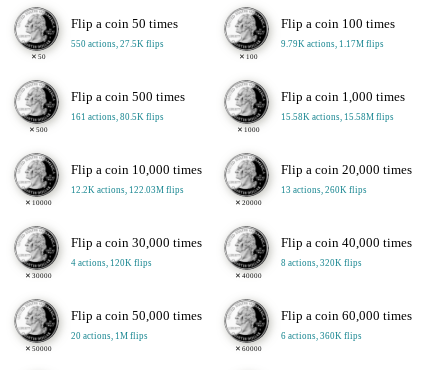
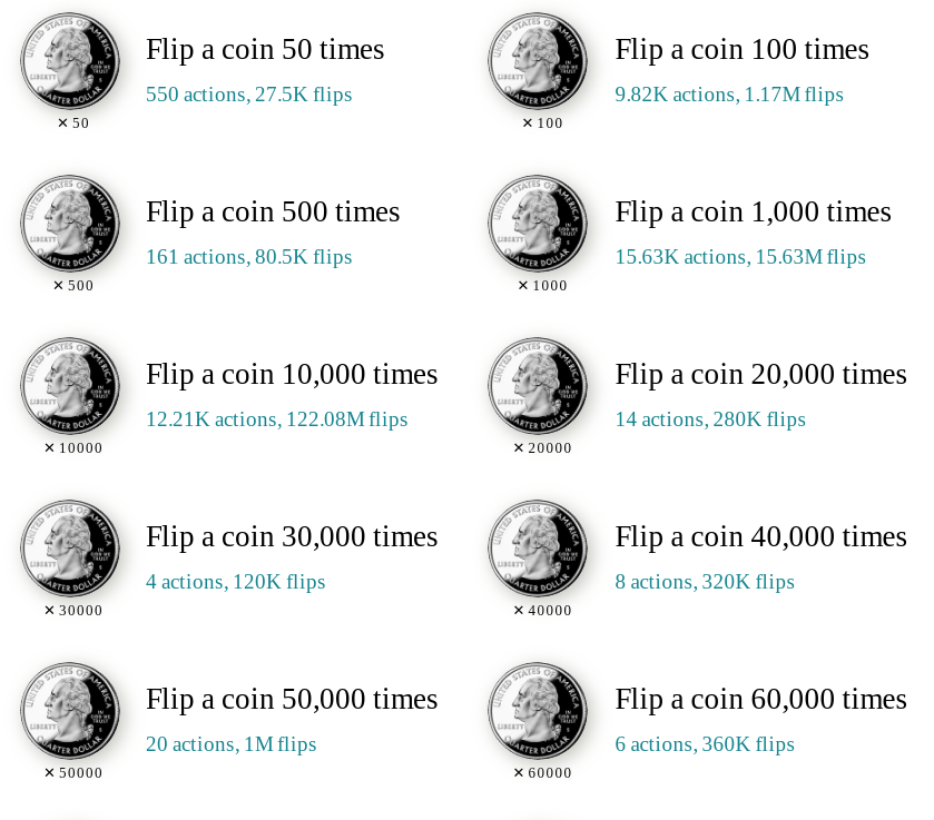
[281,39,384,49] 9.79K actions, 1.17M flips -> [615,83,844,106] 9.82K actions, 1.17M flips
[281,112,394,122] 15.58K actions, 15.58M flips -> [615,246,867,268] 15.63K actions, 15.63M flips
[70,185,183,195] 12.2K actions, 122.03M flips -> [146,408,409,431] 12.21K actions, 122.08M flips
[281,185,367,195] 13 actions, 260K flips -> [615,408,807,431] 14 actions, 280K flips

